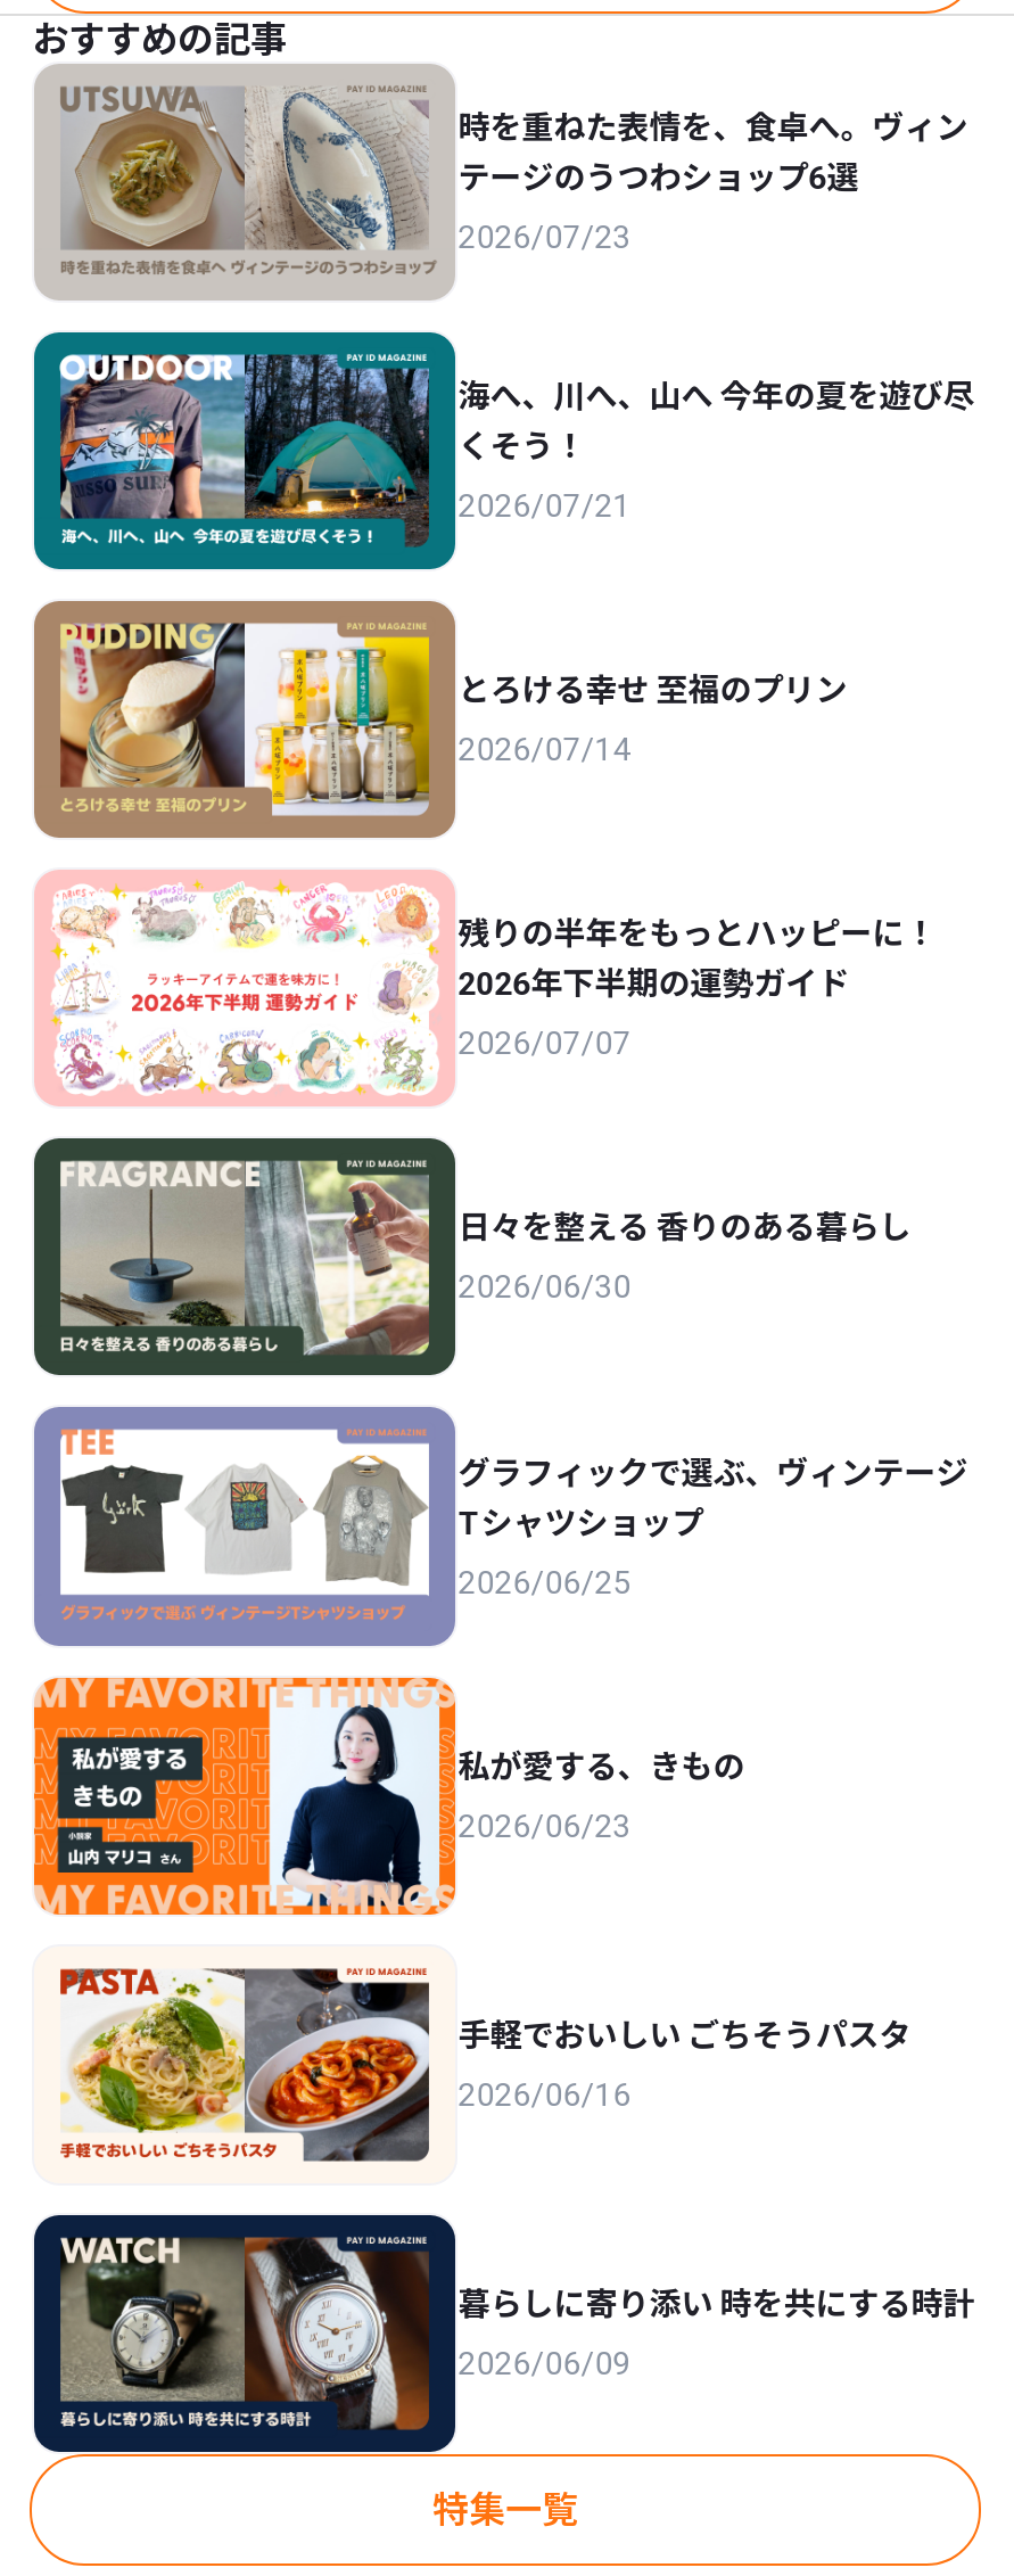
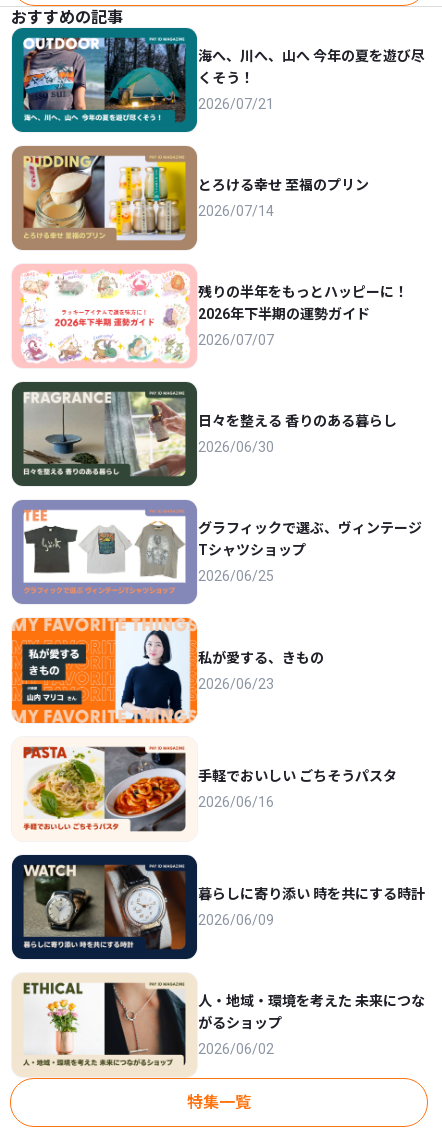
[34,64,968,301] [image] | 時を重ねた表情を、食卓へ。ヴィン | テージのうつわショップ6選 | 2026/07/23 -> none
moved [55,351,975,2381] -> [21,36,425,928]: [image] | 海へ、川へ、山へ 今年の夏を遊び尽 | くそう！ | ... | 暮らしに寄り添い 時を共にする時計 | 2026/06/09
none -> [12,973,425,1078] [image] | 人・地域・環境を考えた 未来につな | がるショップ | 2026/06/02

